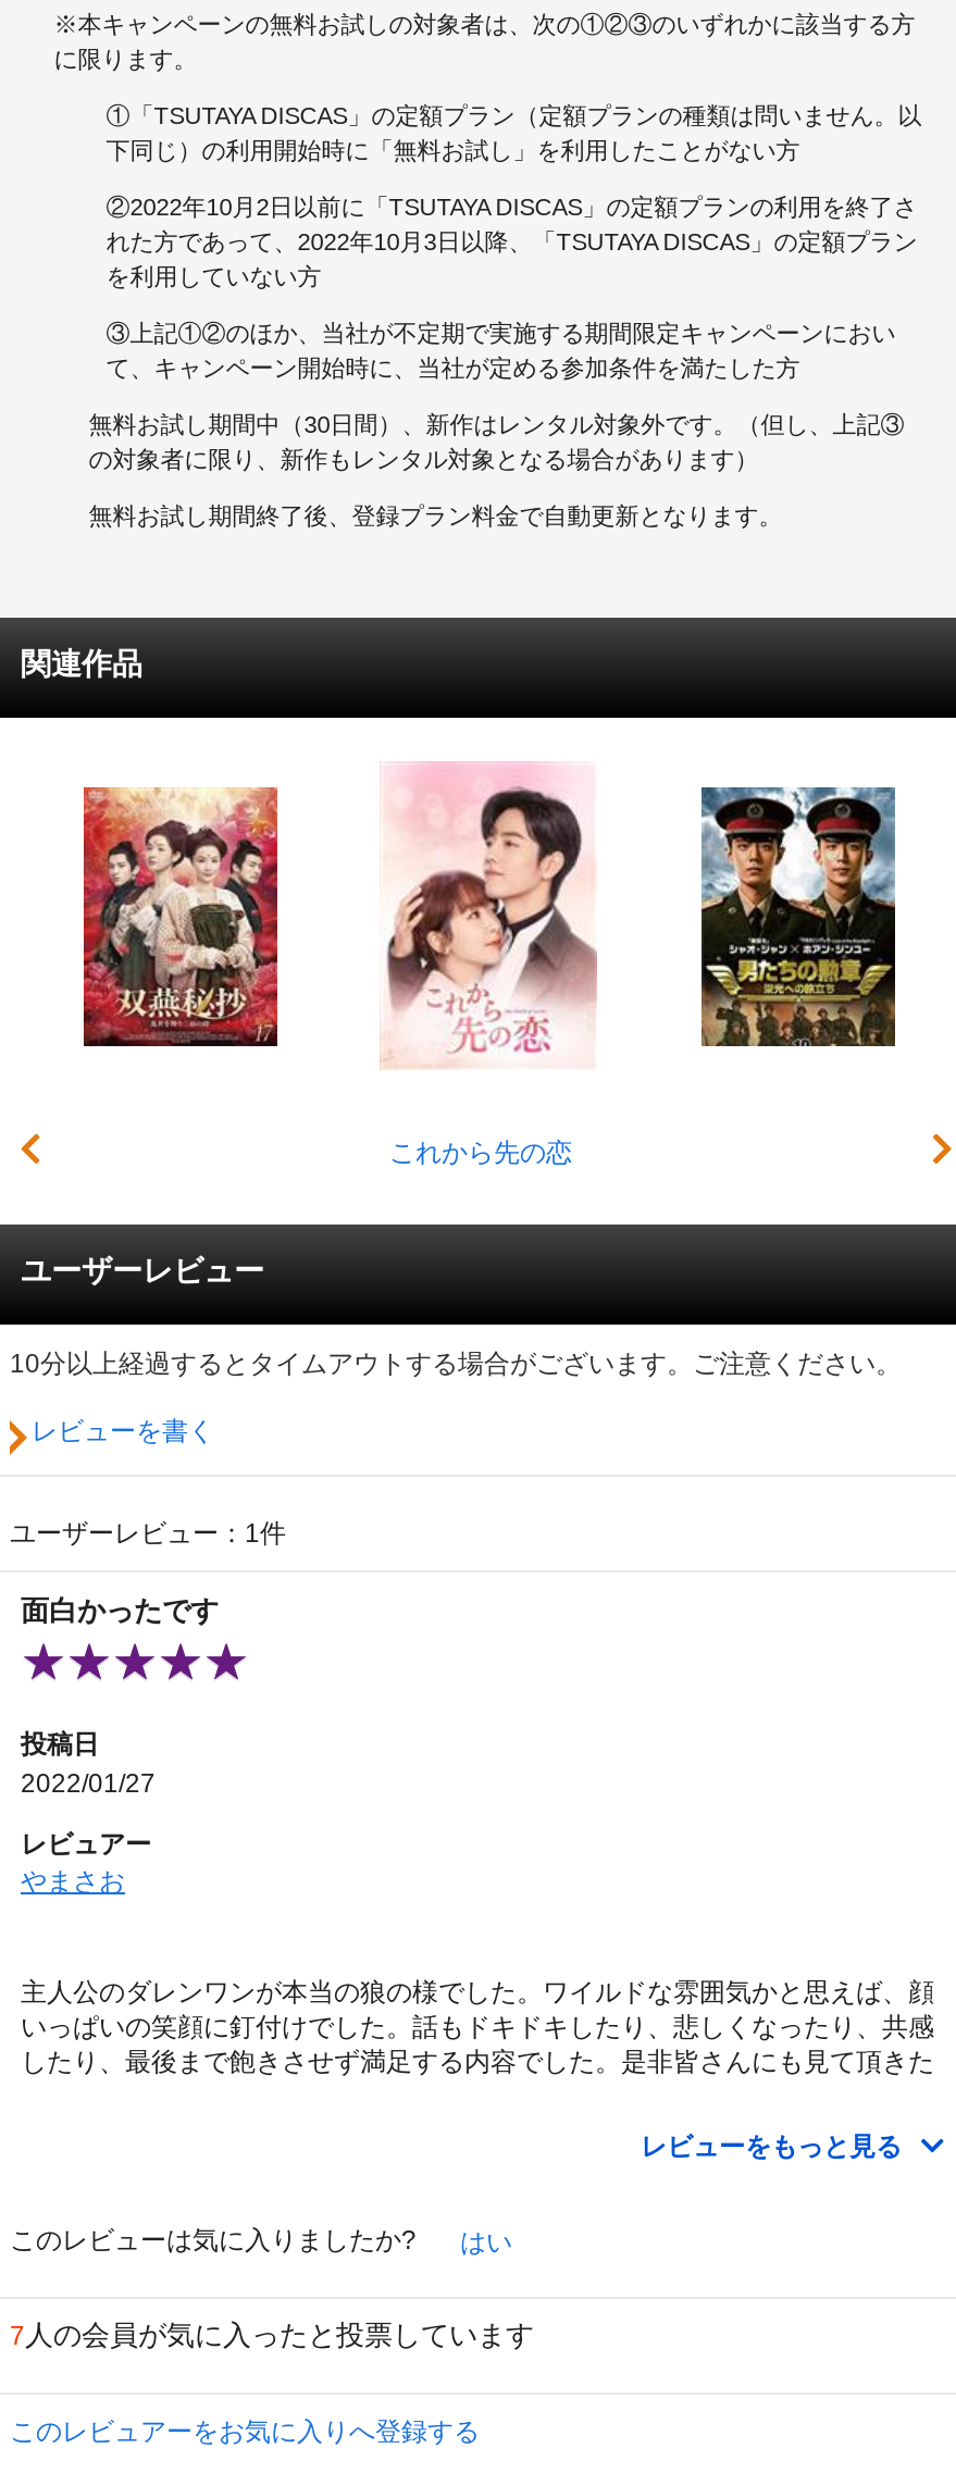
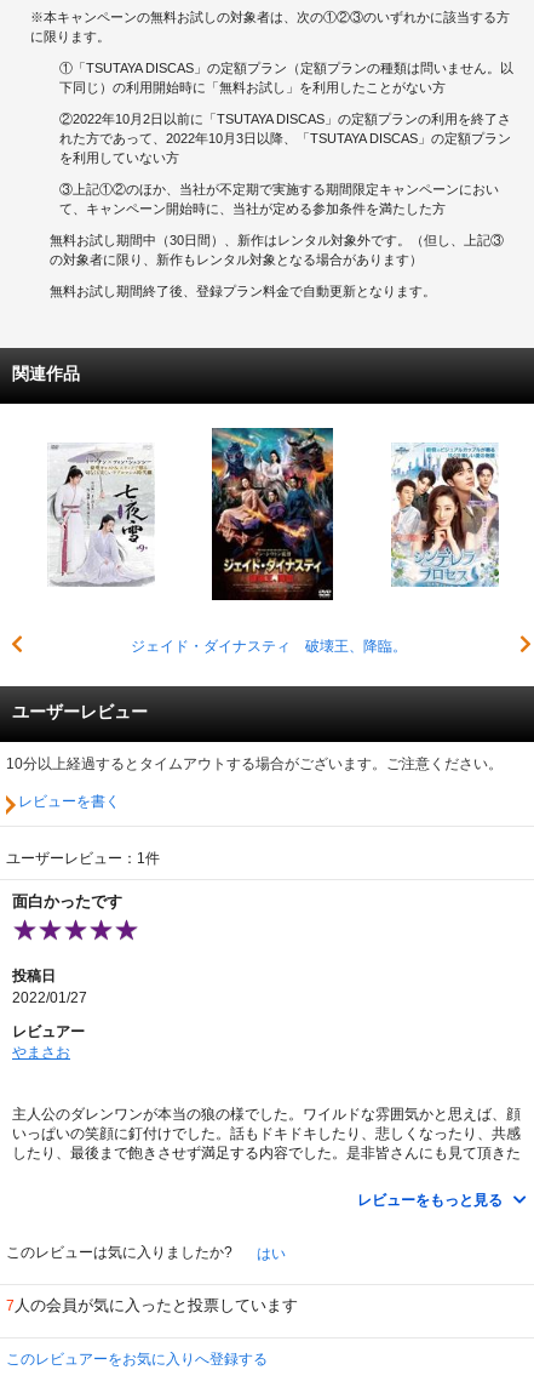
[380,761,597,1169] [image] | これから先の恋 -> [130,427,406,655] [image] | ジェイド・ダイナスティ 破壊王、降臨。
[82,785,280,1048] [image] -> [47,443,155,587] [image]
[699,785,897,1048] [image] -> [390,443,499,588] [image]

